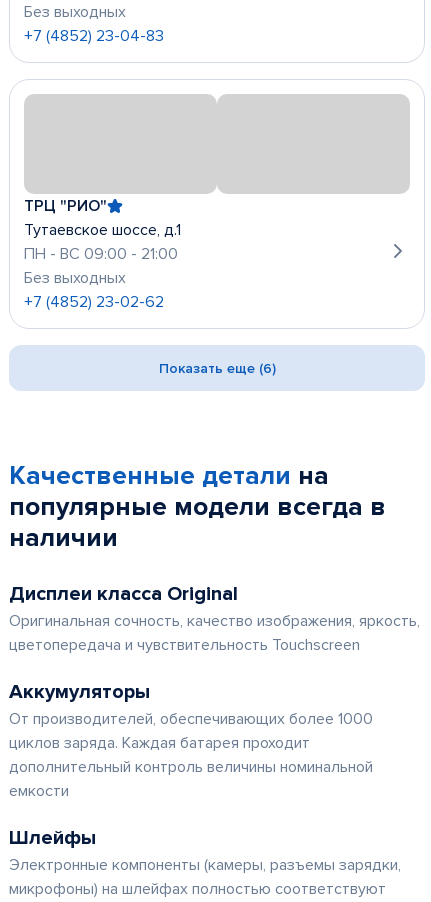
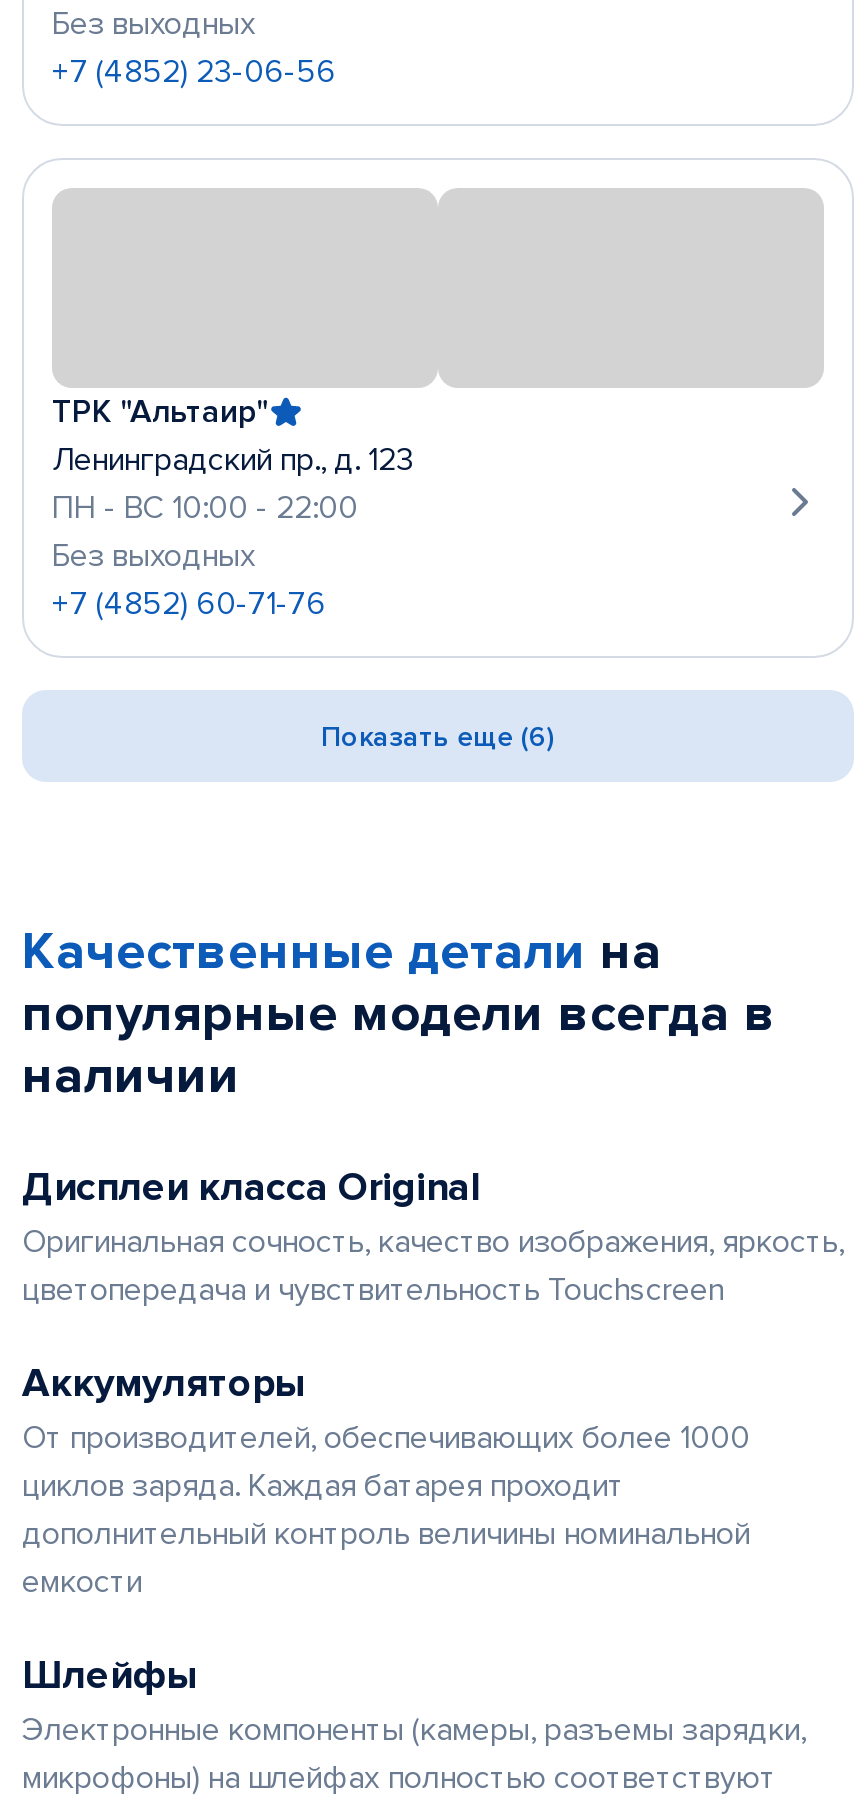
[24,26,164,46] +7 (4852) 23-04-83 -> [52,52,336,92] +7 (4852) 23-06-56
[24,196,181,264] ТРЦ "РИО" | Тутаевское шоссе, д.1 | ПН - ВС 09:00 - 21:00 -> [52,392,414,528] ТРК "Альтаир" | Ленинградский пр., д. 123 | ПН - ВС 10:00 - 22:00
[24,292,164,312] +7 (4852) 23-02-62 -> [52,584,326,624] +7 (4852) 60-71-76

